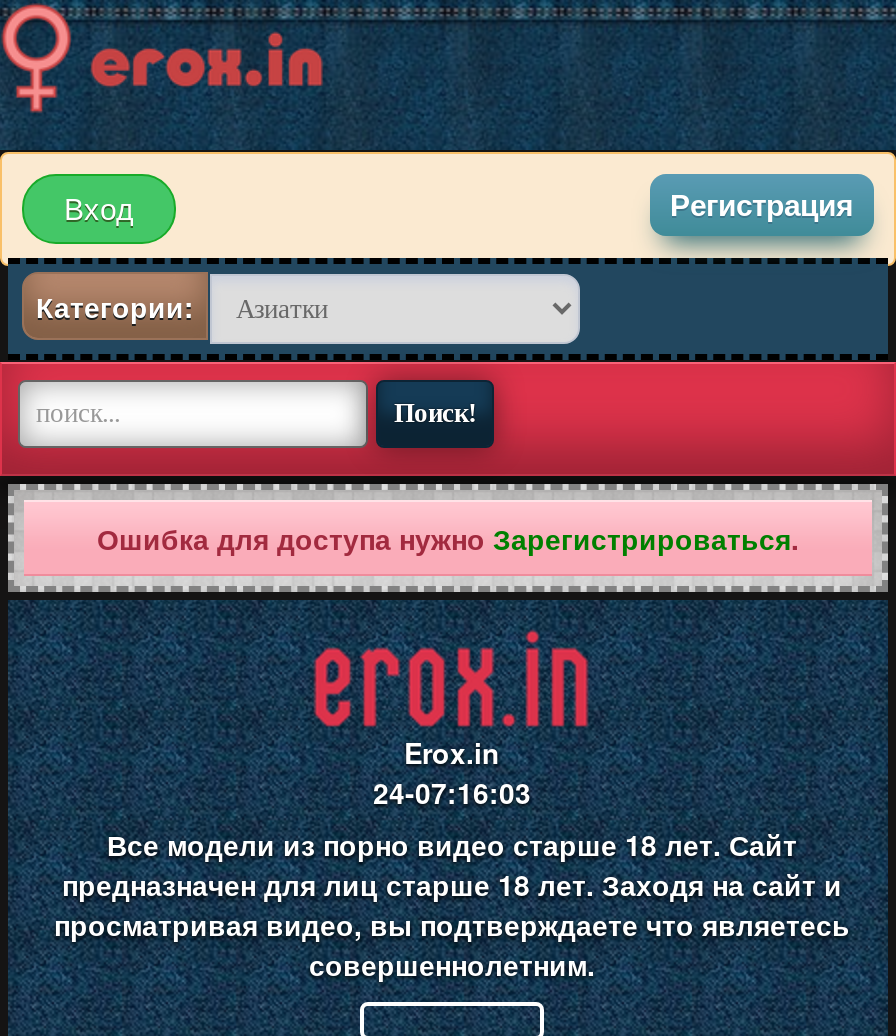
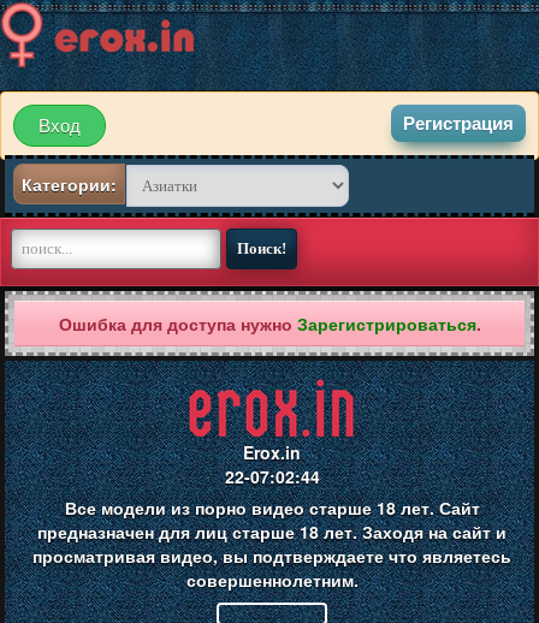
[373,772,531,812] 24-07:16:03 -> [224,464,319,488] 22-07:02:44

